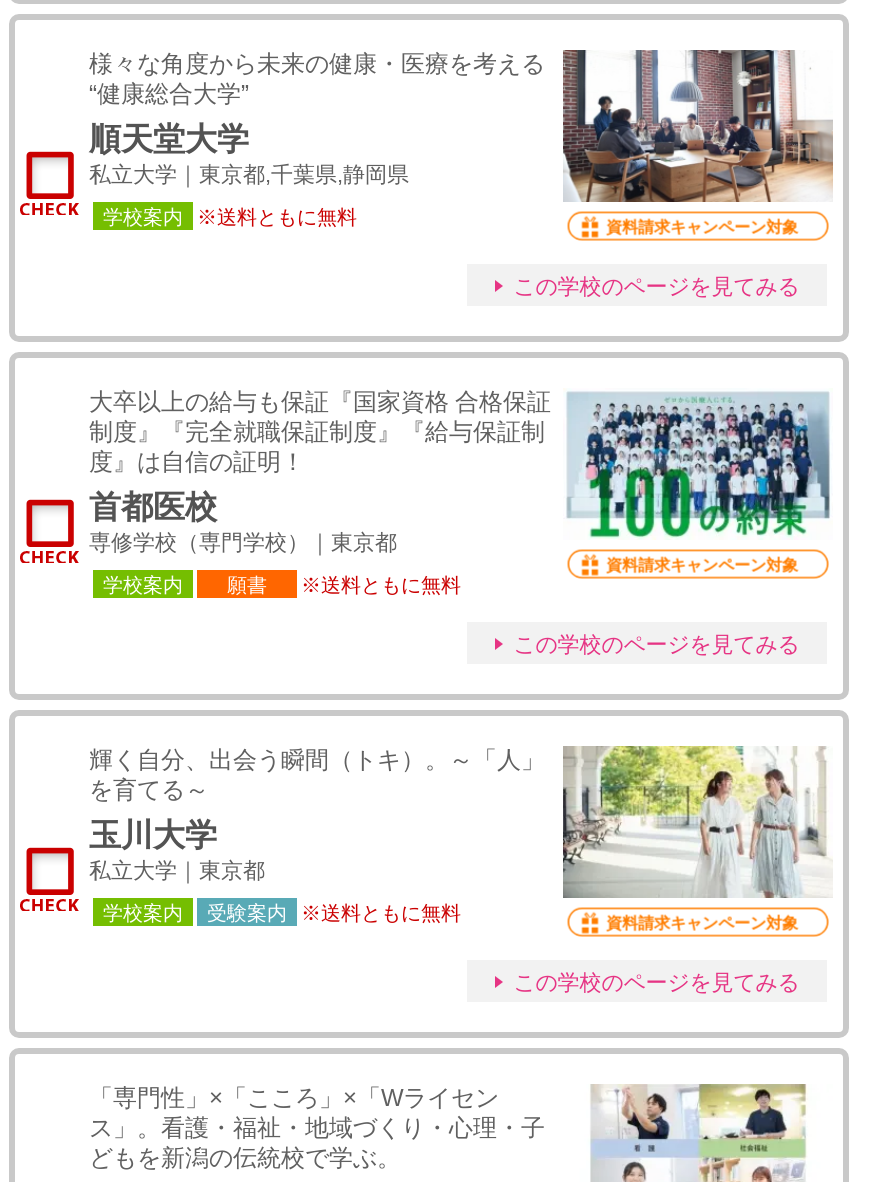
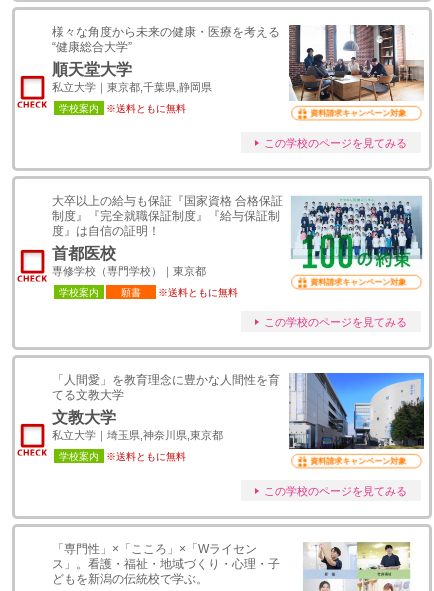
[89,744,833,898] [image] | 輝く自分、出会う瞬間（トキ）。～「人」 | を育てる～ | 玉川大学 | 私立大学｜東京都 -> [52,372,425,450] [image] | 「人間愛」を教育理念に豊かな人間性を育 | てる文教大学 | 文教大学 | 私立大学｜埼玉県,神奈川県,東京都
[207,902,287,924] 受験案内 -> none

